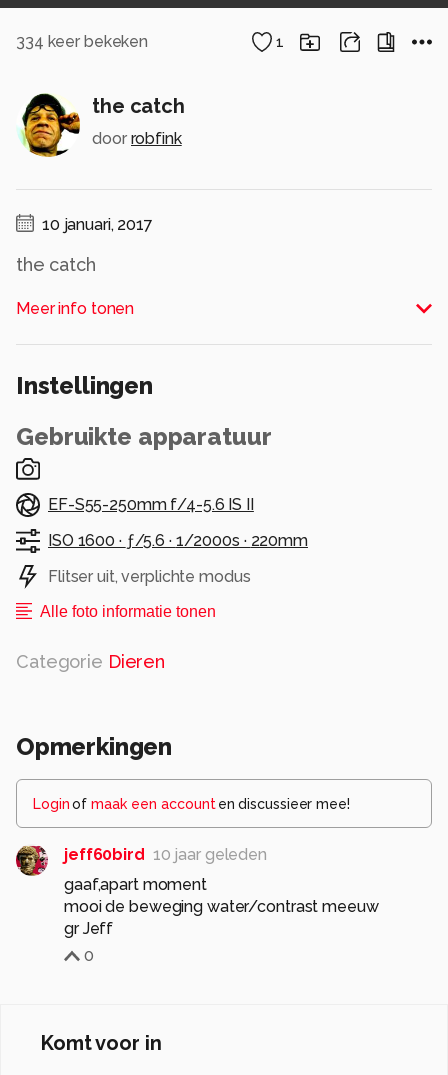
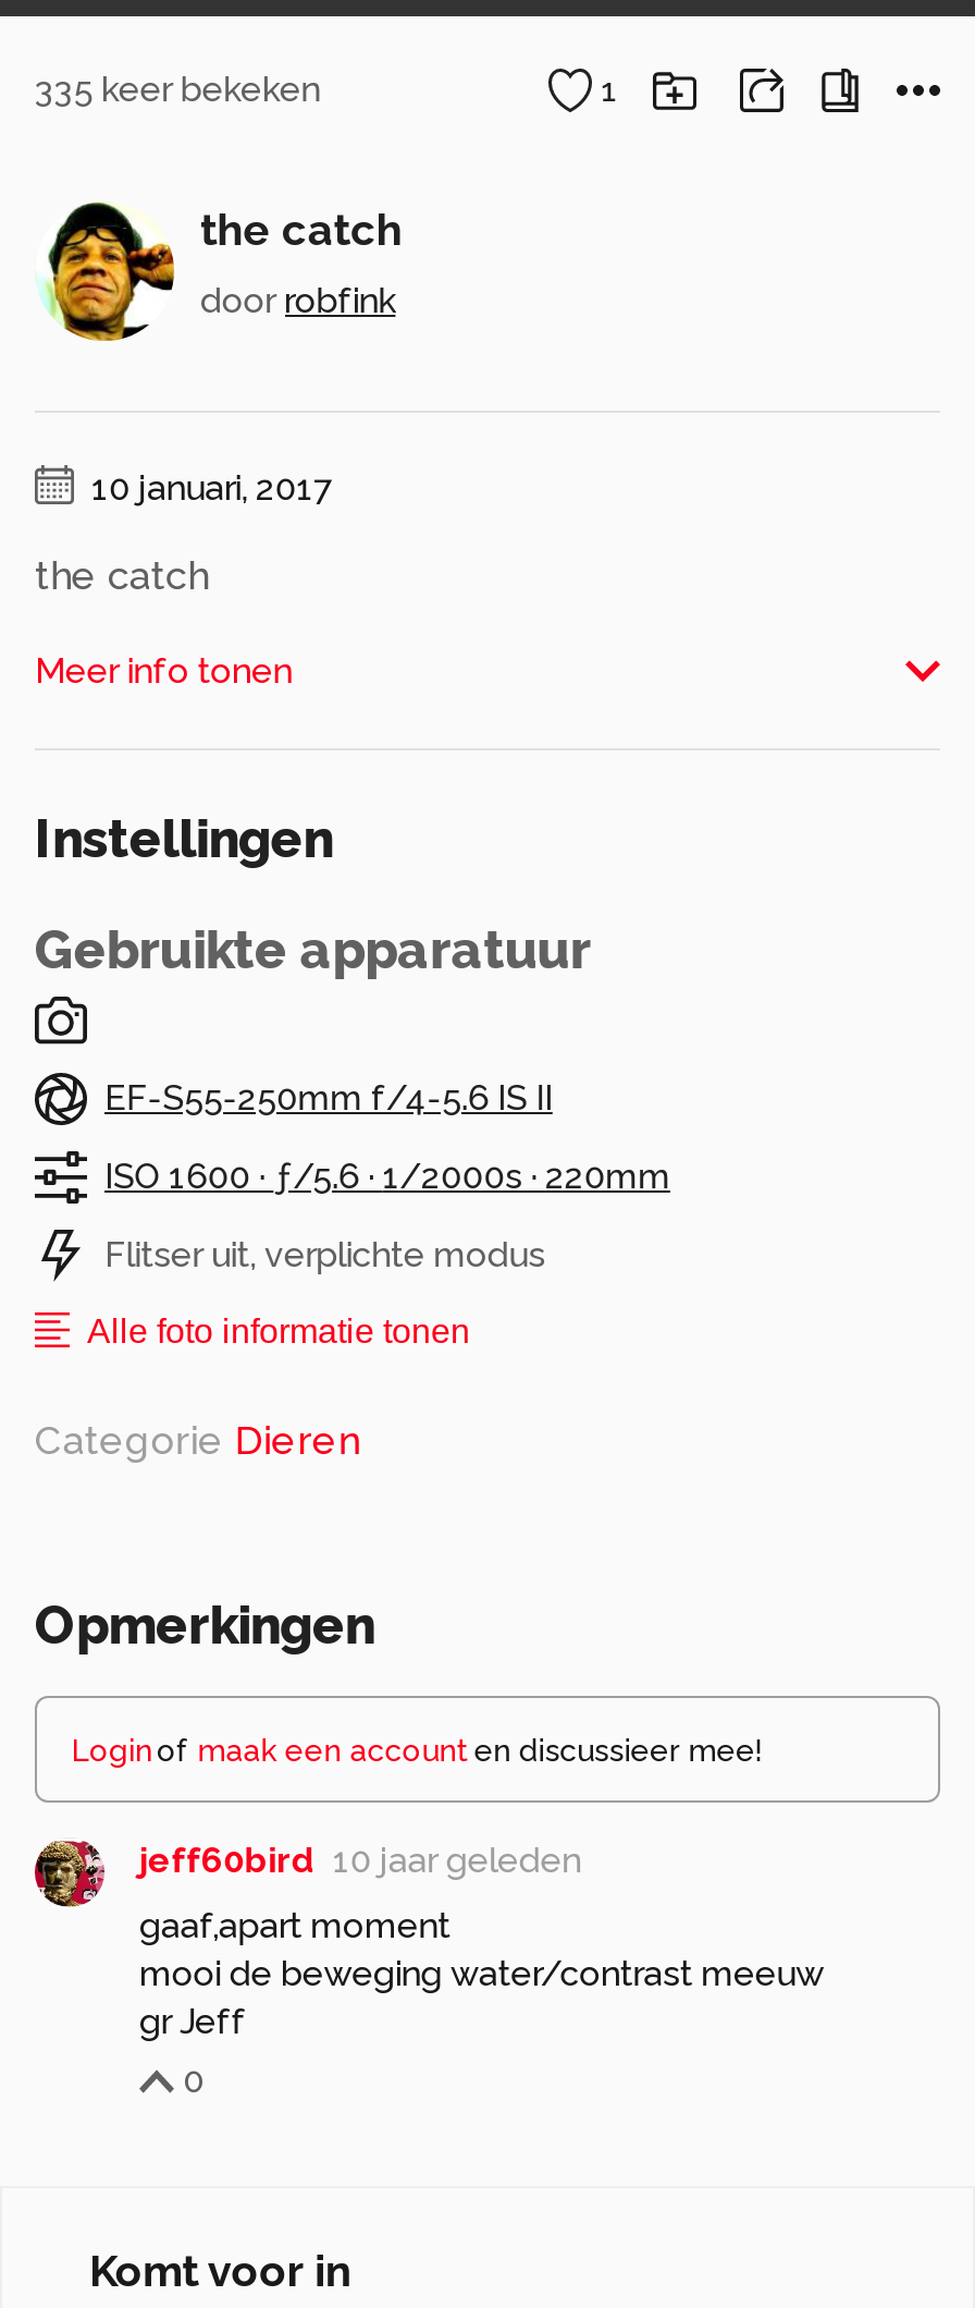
[16,32,148,51] 334 keer bekeken -> [35,69,320,111] 335 keer bekeken

